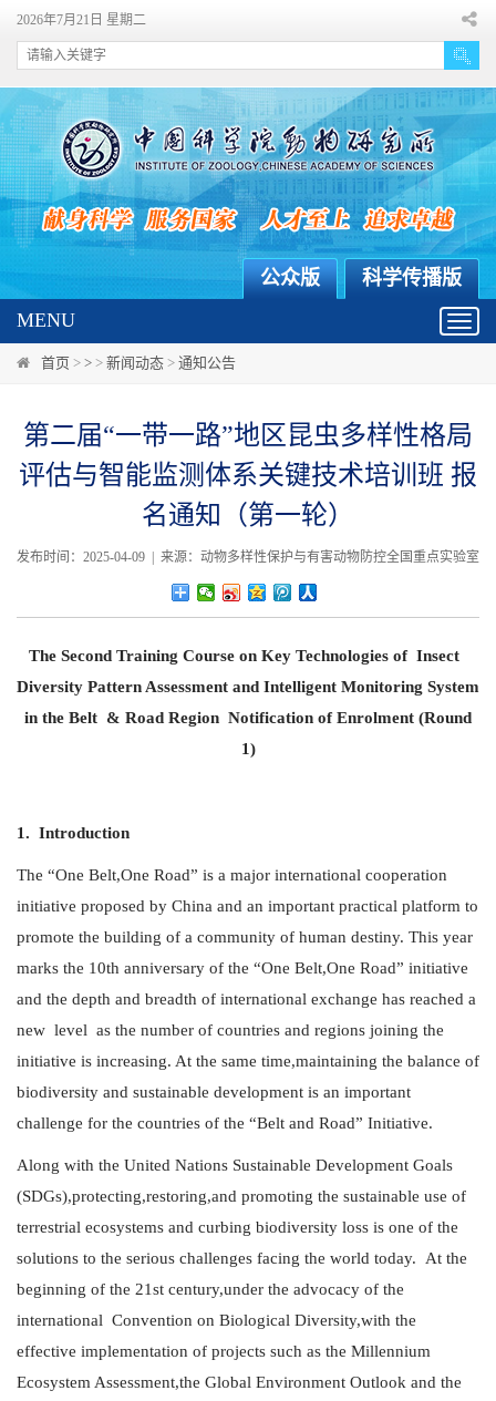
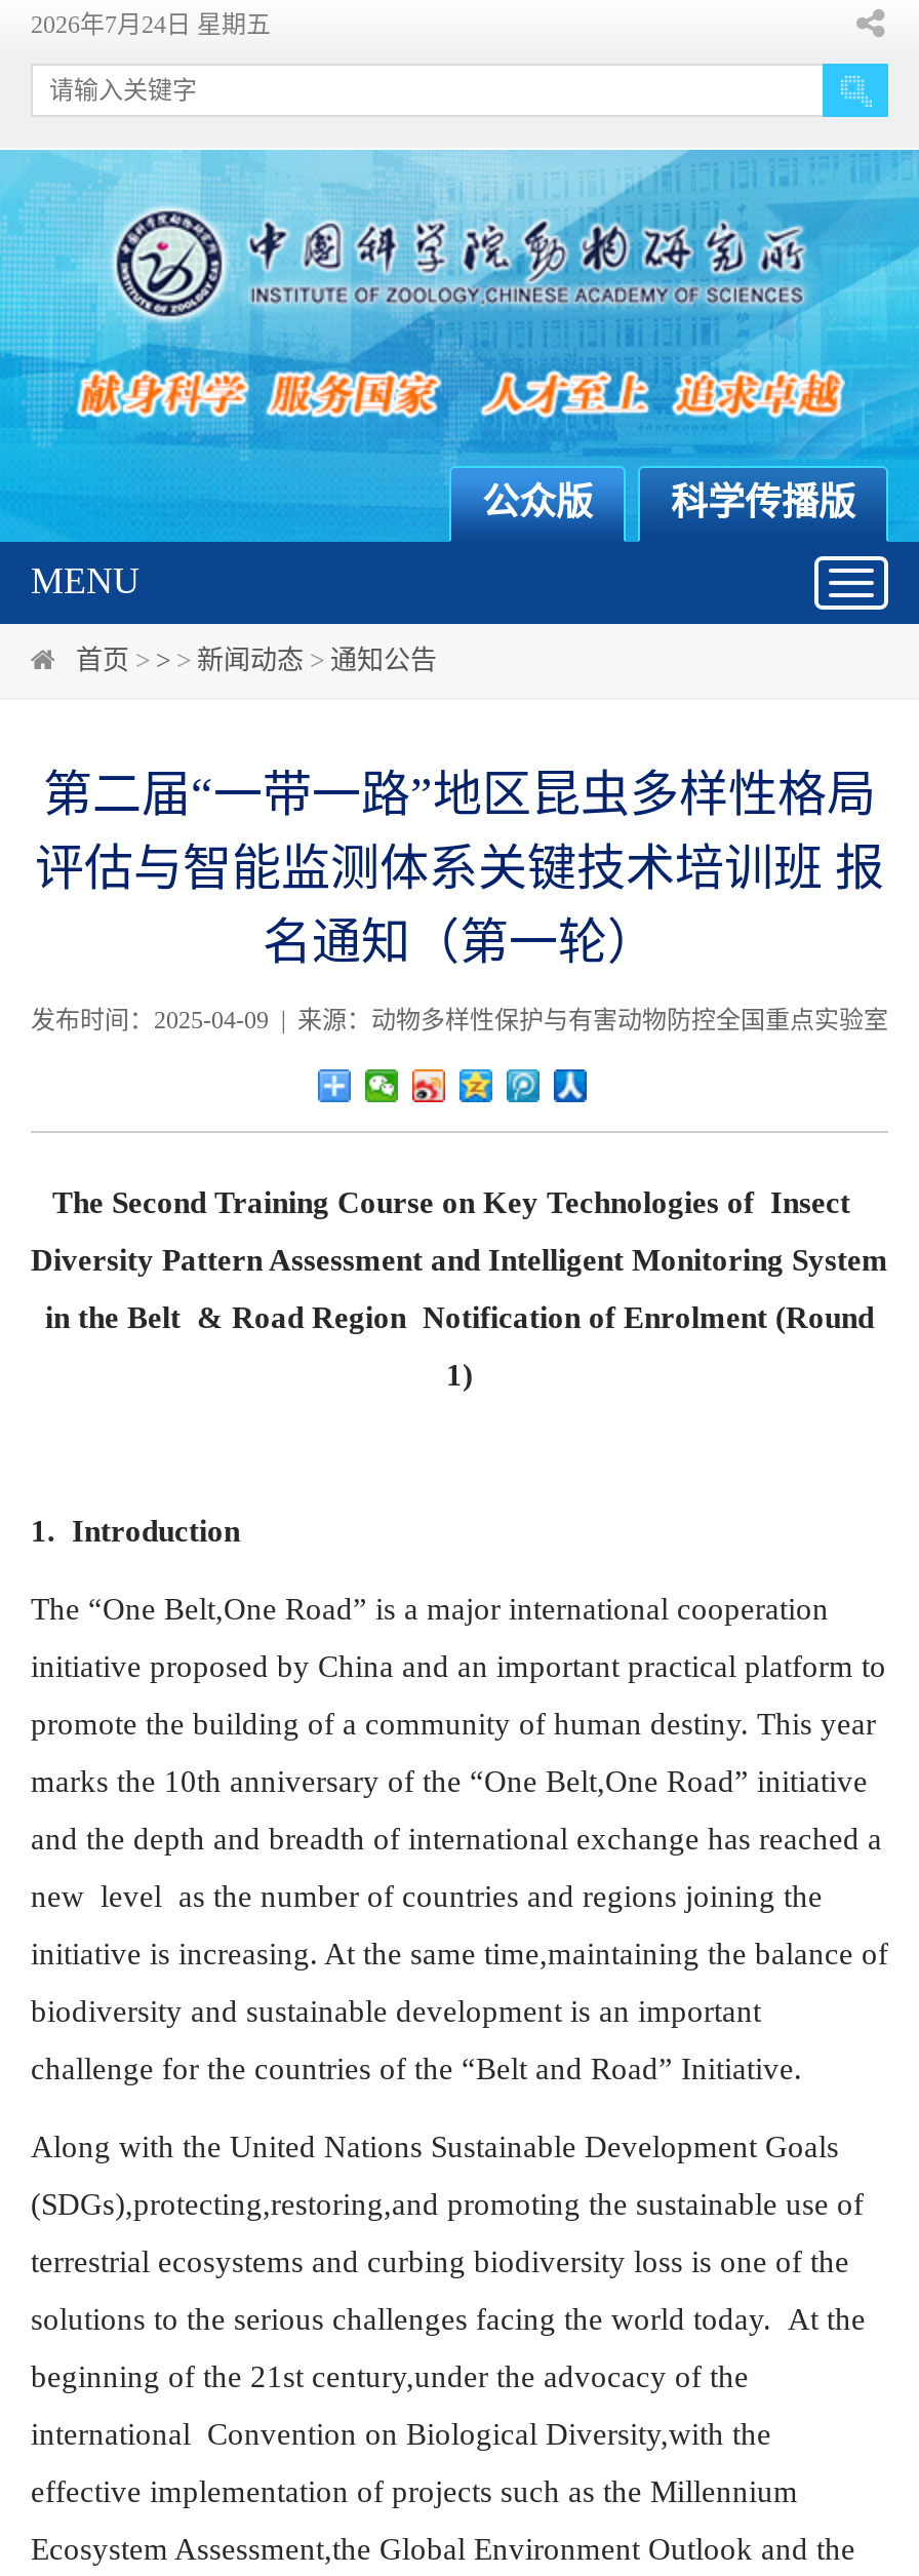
[17,12,146,28] 2026年7月21日 星期二 -> [31,10,271,39] 2026年7月24日 星期五

